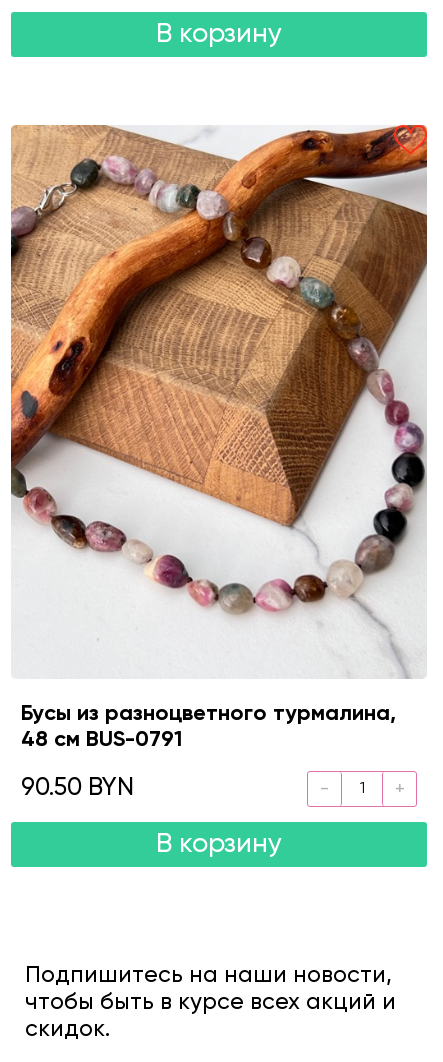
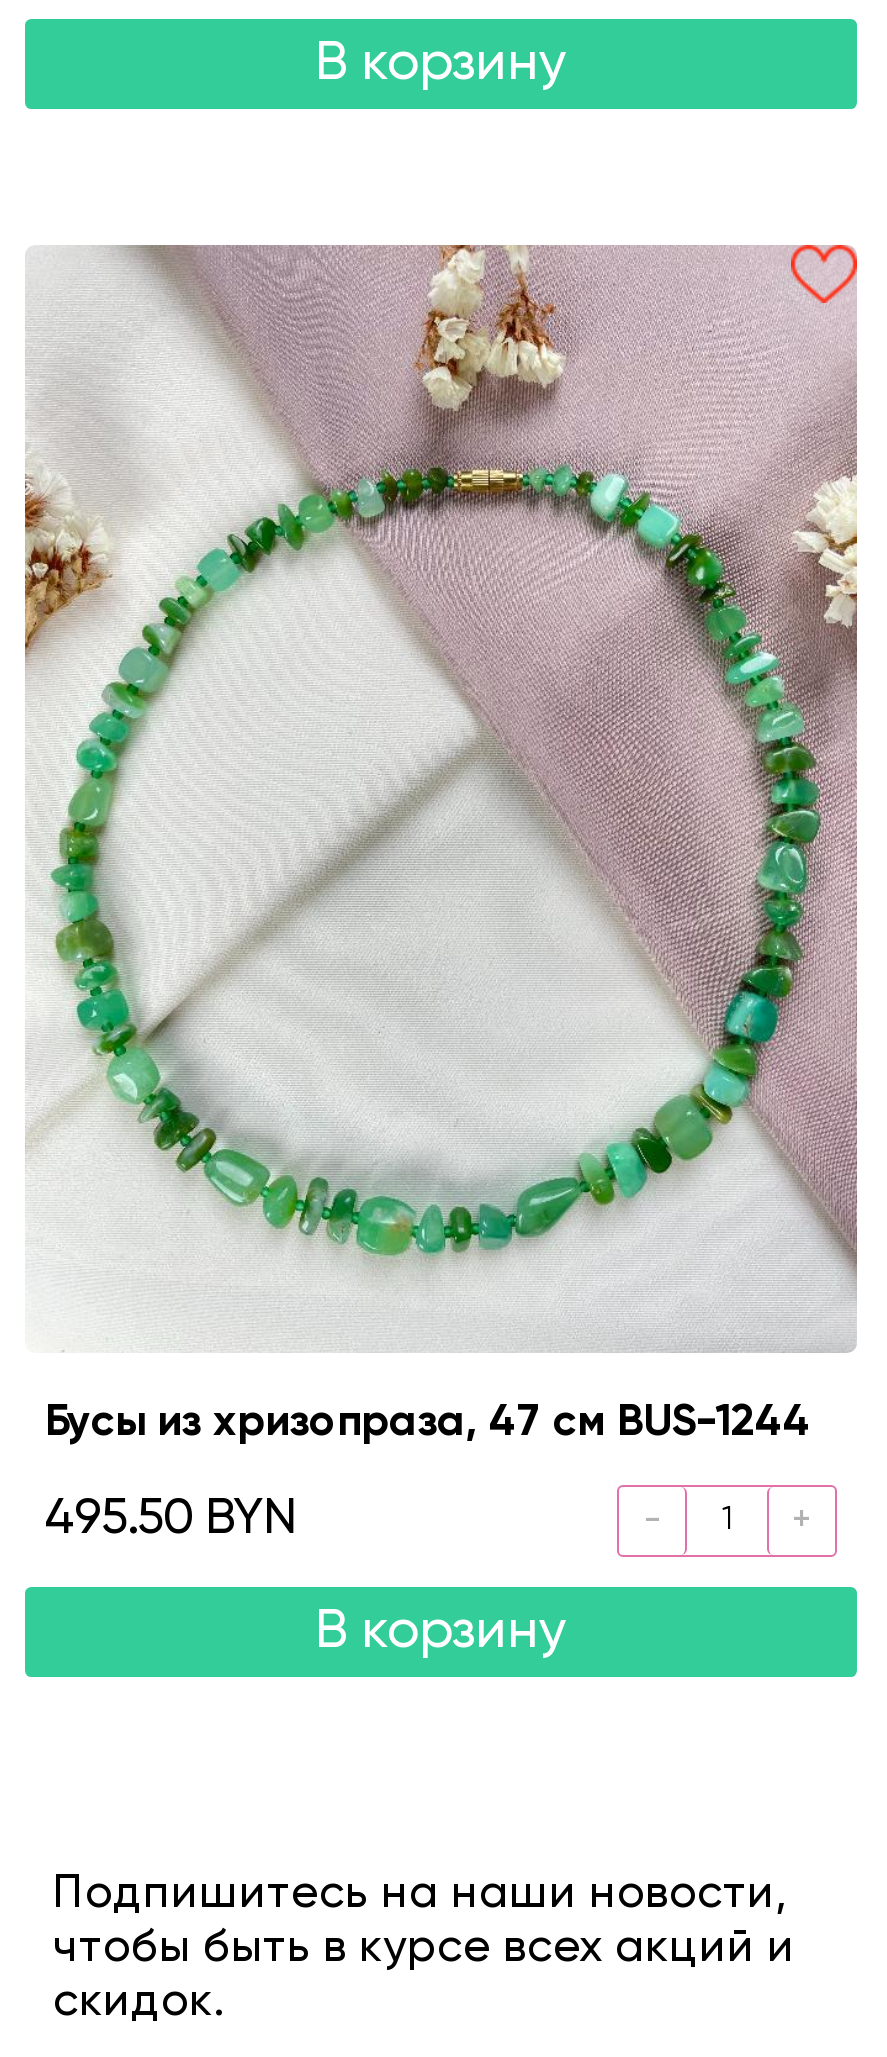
[10,125,428,662] [image] -> [25,243,859,1319] [image]
[21,703,396,751] Бусы из разноцветного турмалина, | 48 см BUS-0791 -> [45,1400,811,1444] Бусы из хризопраза, 47 см BUS-1244
[21,776,134,801] 90.50 BYN -> [45,1494,297,1544] 495.50 BYN

